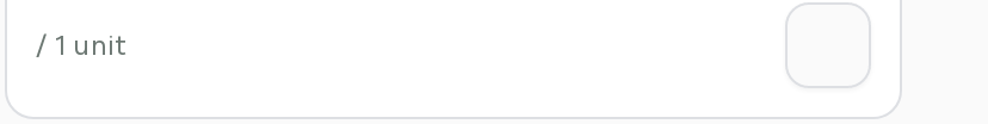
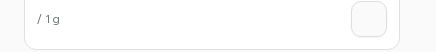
[36,29,124,62] / 1 unit -> [37,12,60,26] / 1 g

